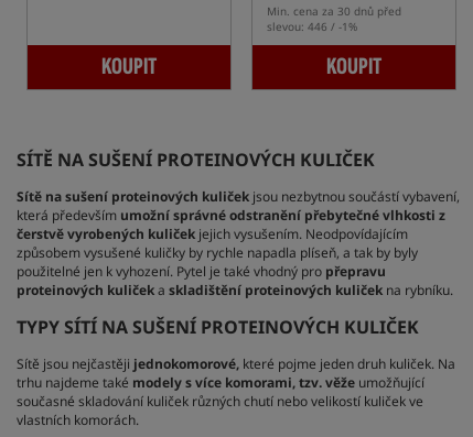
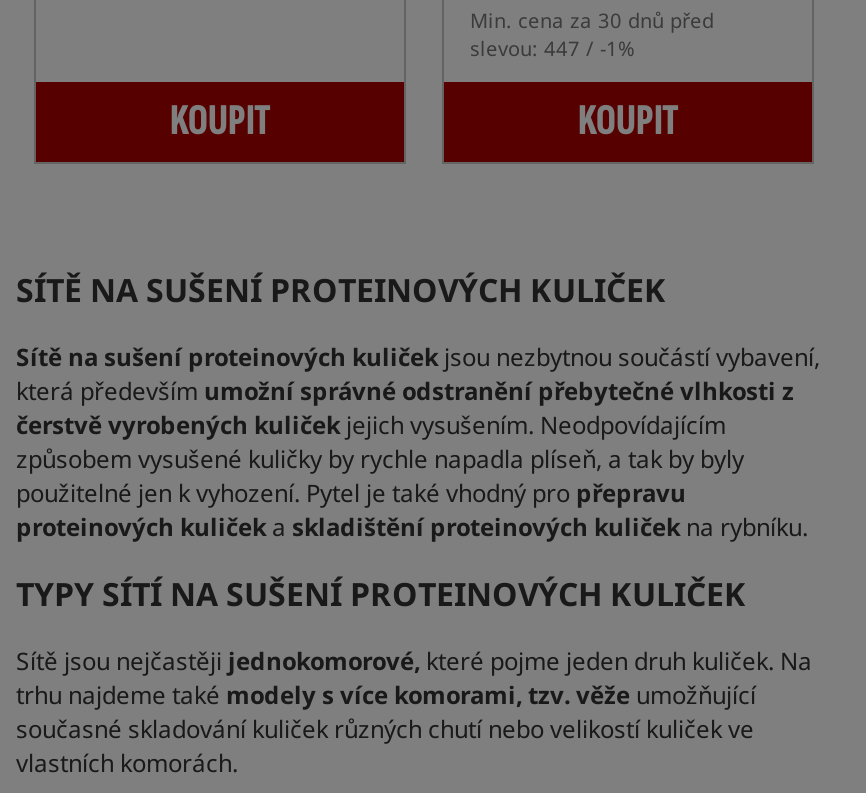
[267,19,357,34] slevou: 446 / -1% -> [470,34,634,62] slevou: 447 / -1%

